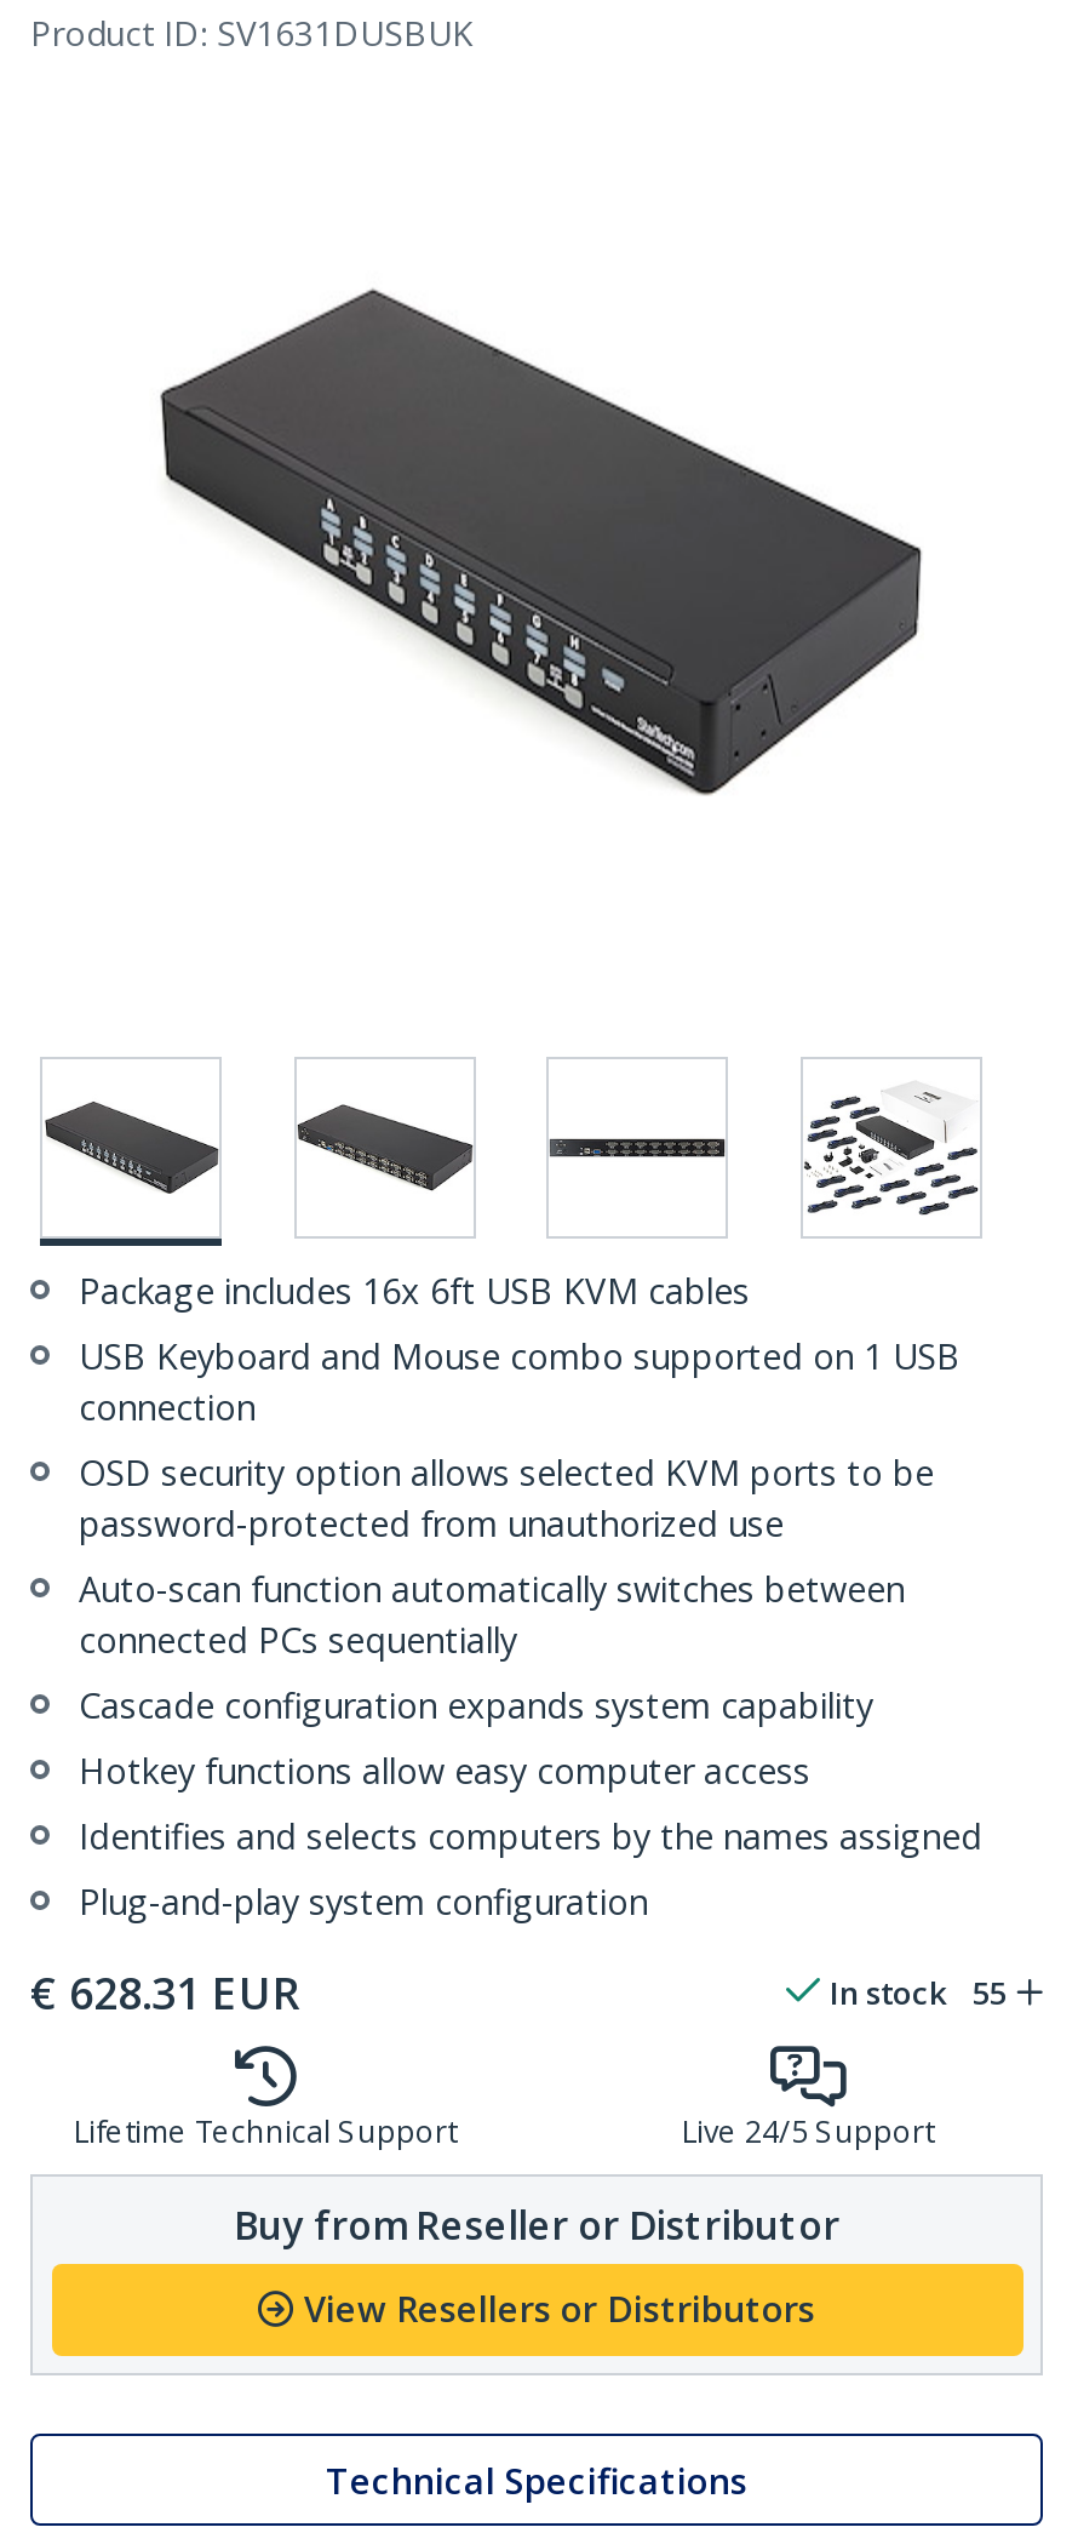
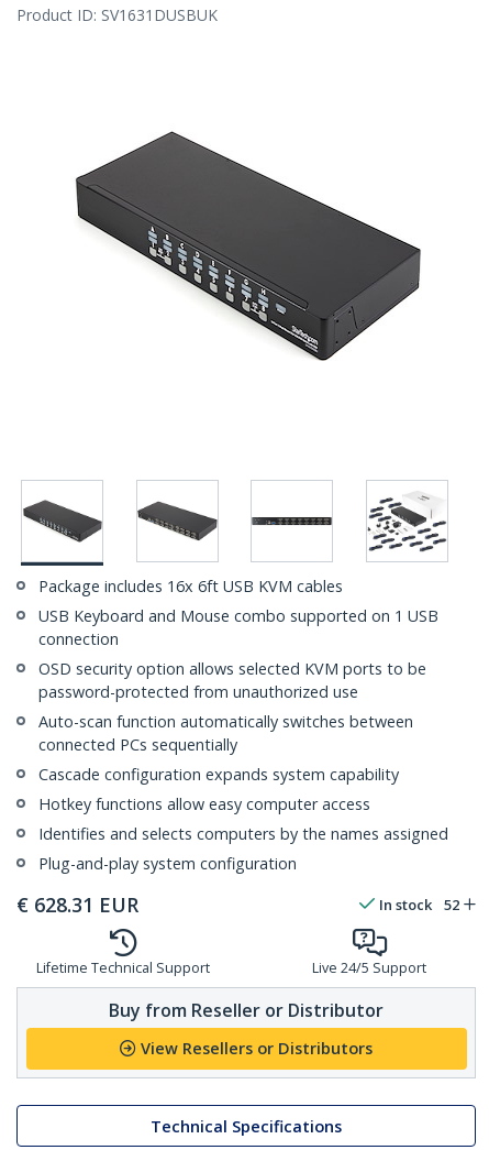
[830,1971,1007,2015] In stock 55 -> [379,895,459,915] In stock 52

